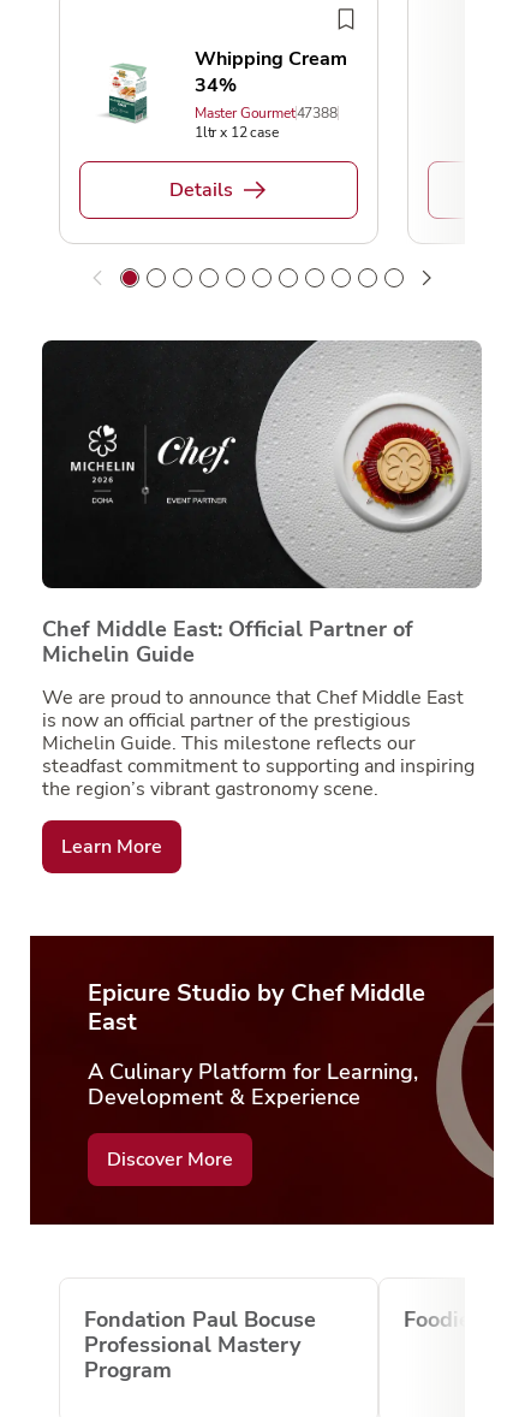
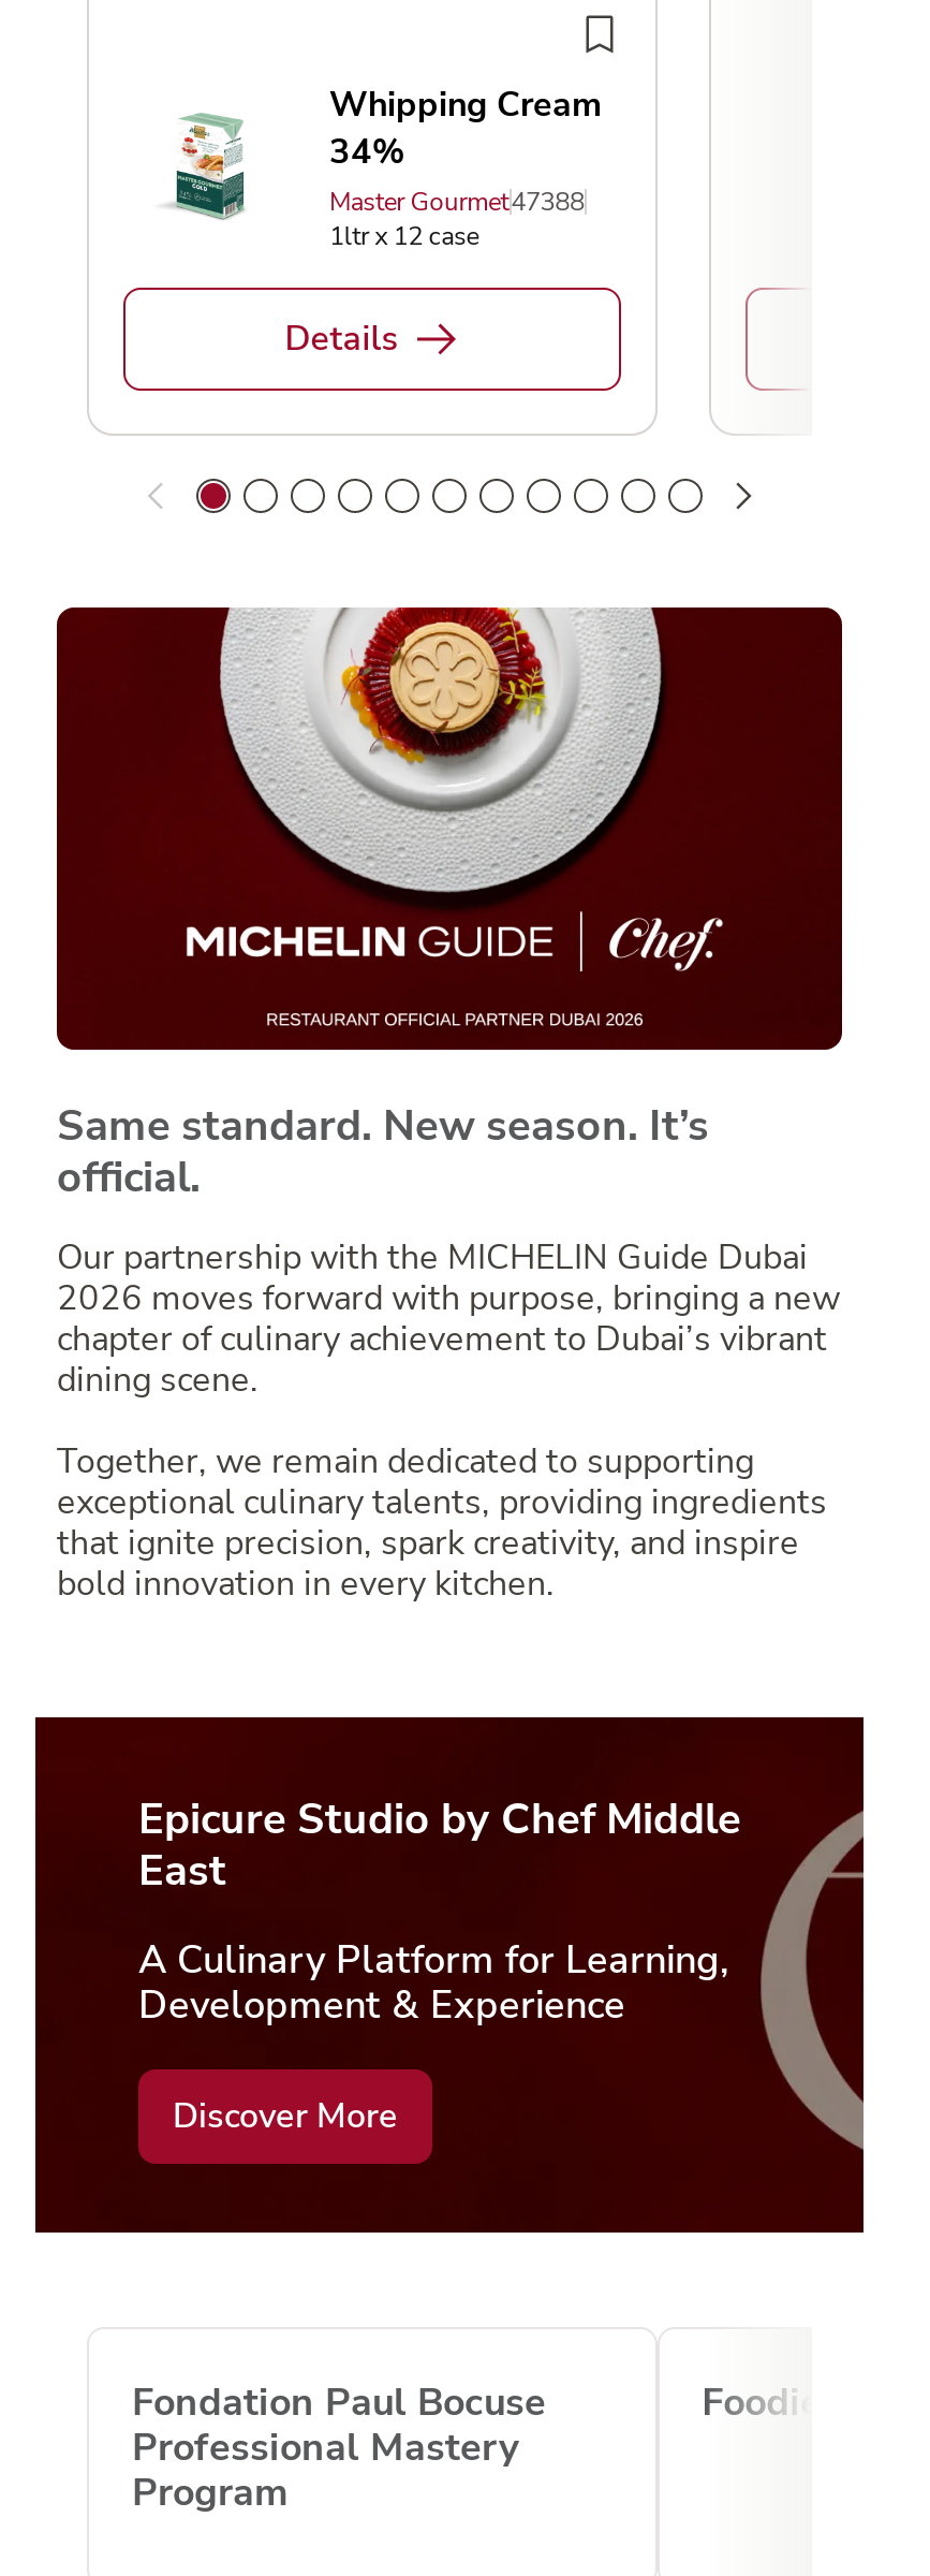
[42,339,482,669] [image] | Chef Middle East: Official Partner of | Michelin Guide -> [57,605,844,1206] [image] | Same standard. New season. It’s | official.
[42,684,475,802] We are proud to announce that Chef Middle East | is now an official partner of the prestigious | Michelin Guide. This milestone reflects our | steadfast commitment to supporting and inspiring | the region’s vibrant gastronomy scene. -> [57,1234,840,1404] Our partnership with the MICHELIN Guide Dubai | 2026 moves forward with purpose, bringing a new | chapter of culinary achievement to Dubai’s vibrant | dining scene.
[61,833,162,860] Learn More -> [57,1438,827,1608] Together, we remain dedicated to supporting | exceptional culinary talents, providing ingredients | that ignite precision, spark creativity, and inspire | bold innovation in every kitchen.

